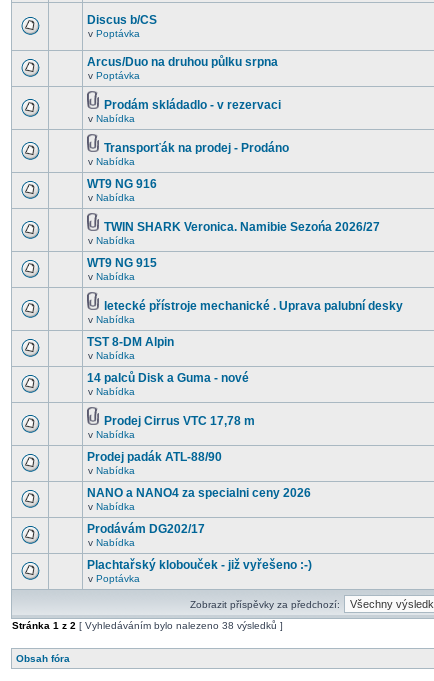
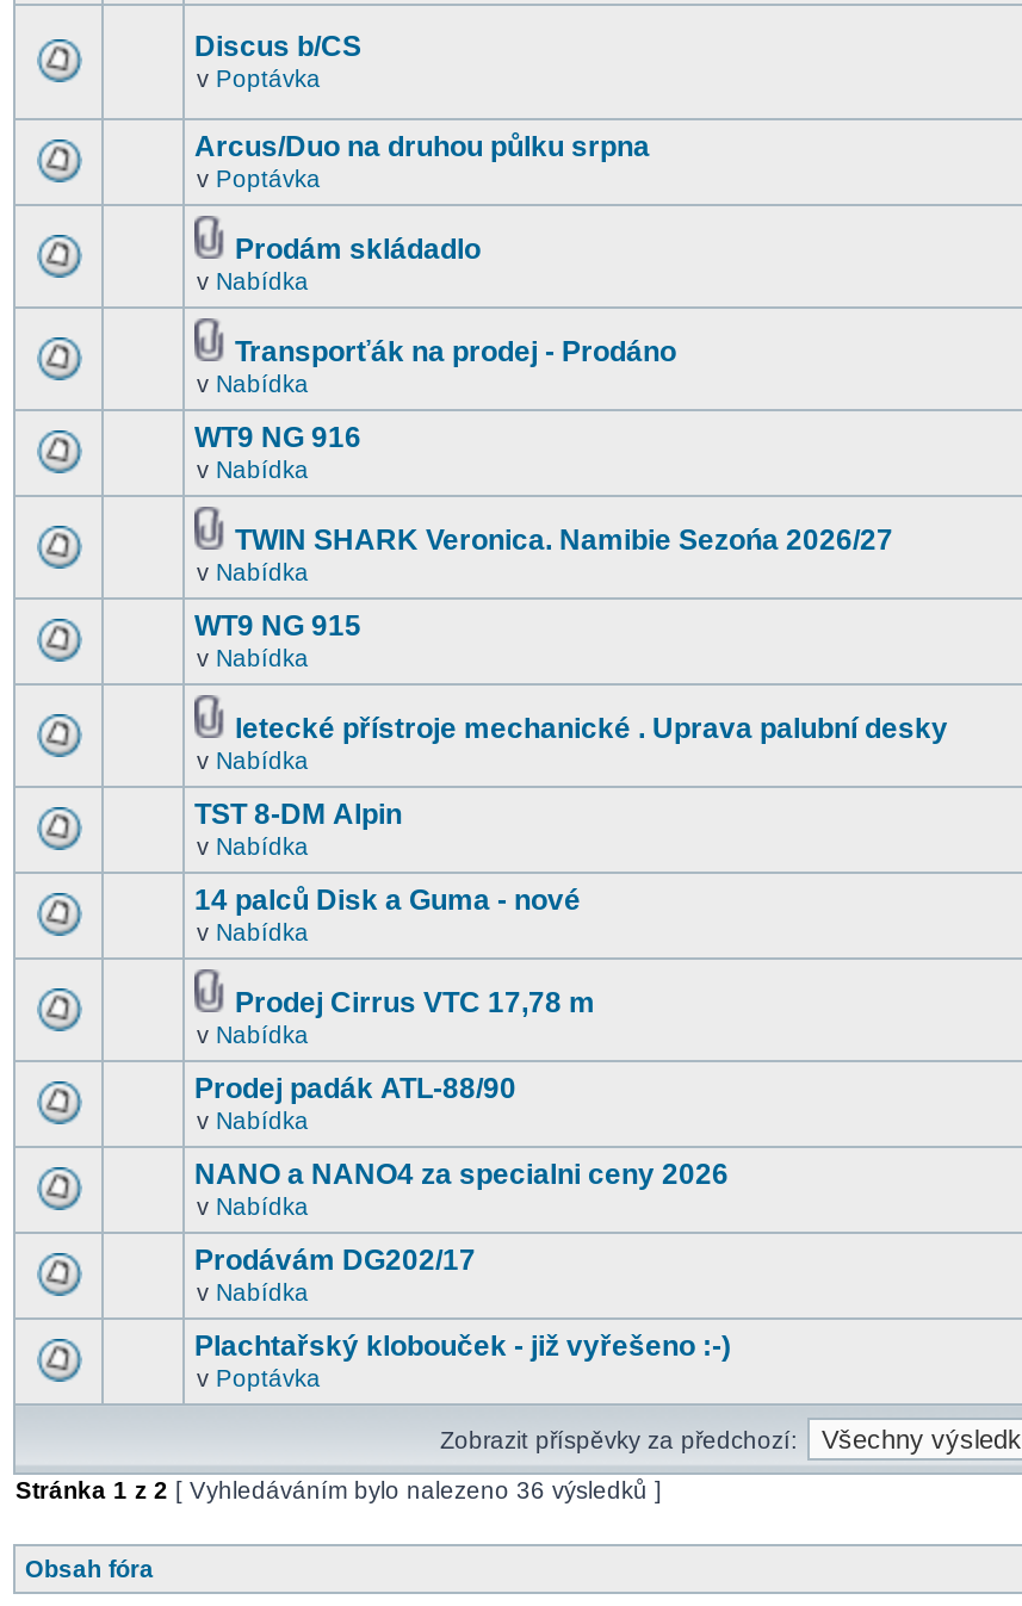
[104,98,281,112] Prodám skládadlo - v rezervaci -> [235,232,481,266] Prodám skládadlo
[12,620,283,631] Stránka 1 z 2 [ Vyhledáváním bylo nalezeno 38 výsledků ] -> [16,1477,662,1503] Stránka 1 z 2 [ Vyhledáváním bylo nalezeno 36 výsledků ]

